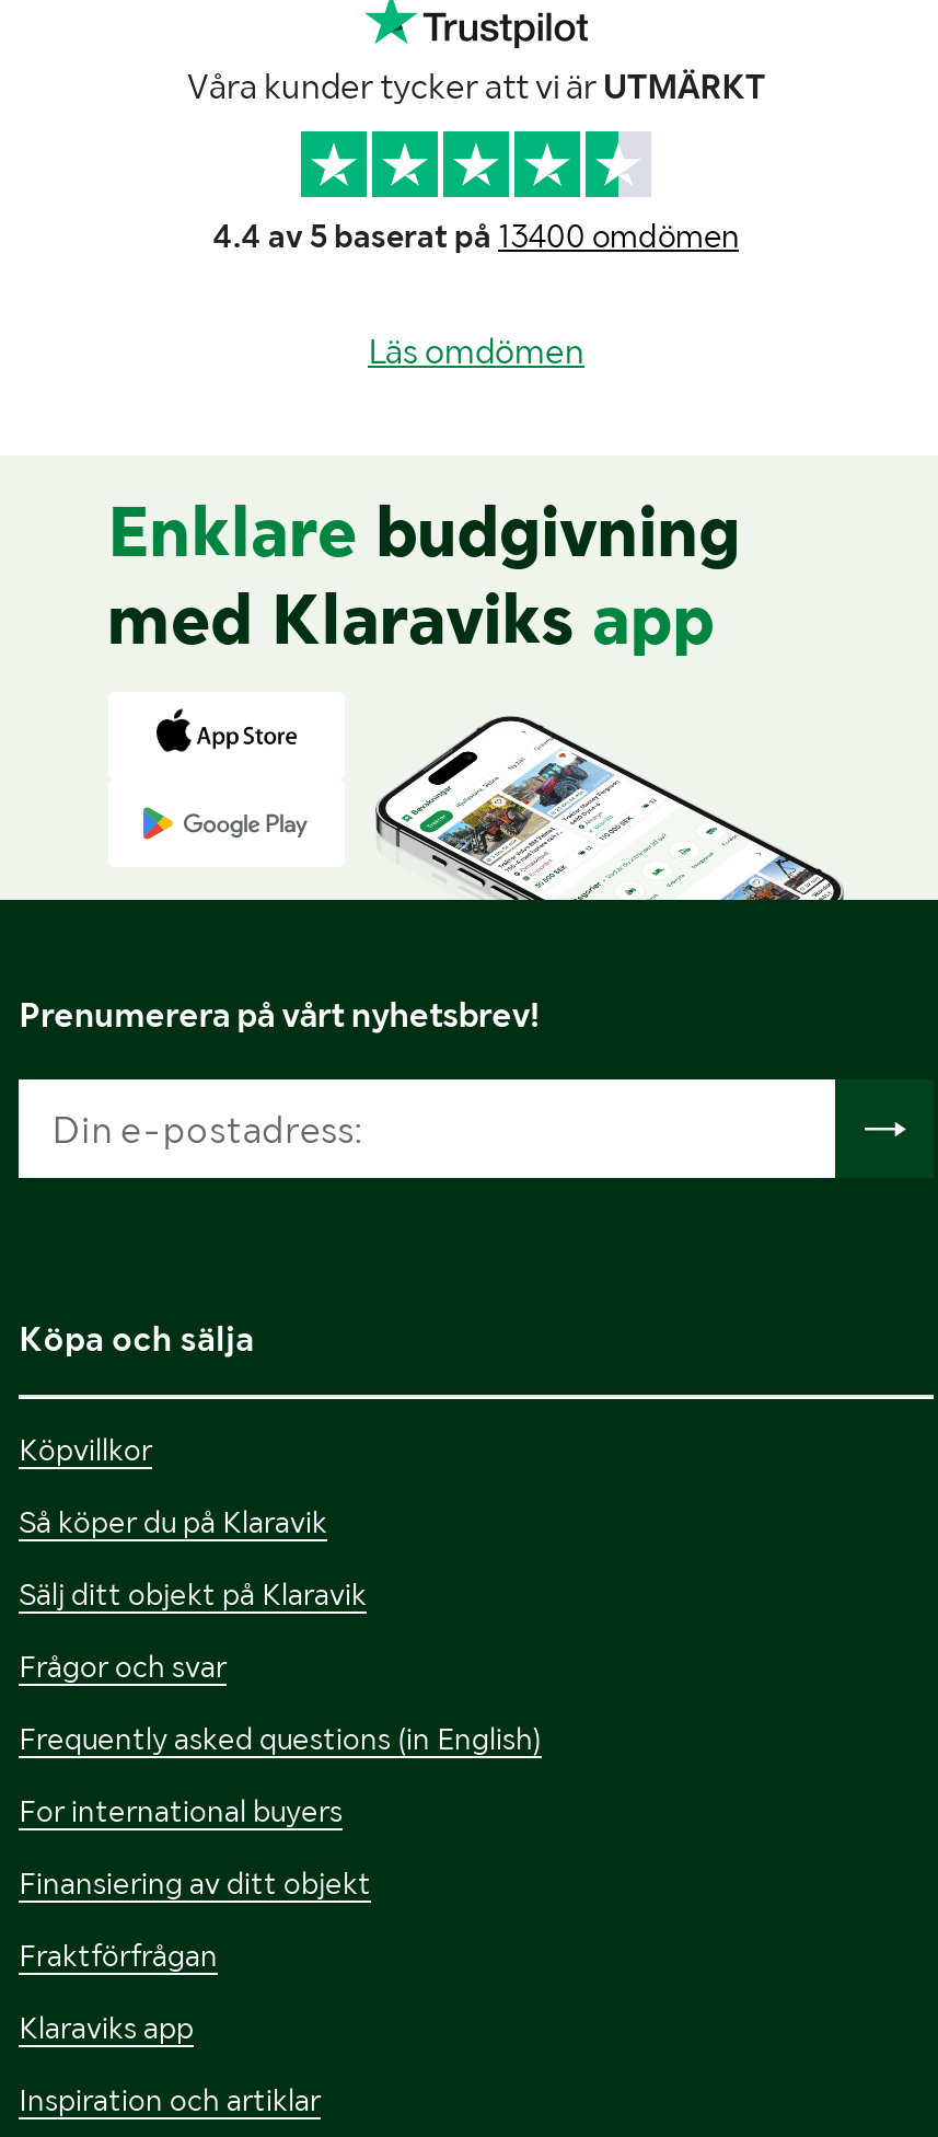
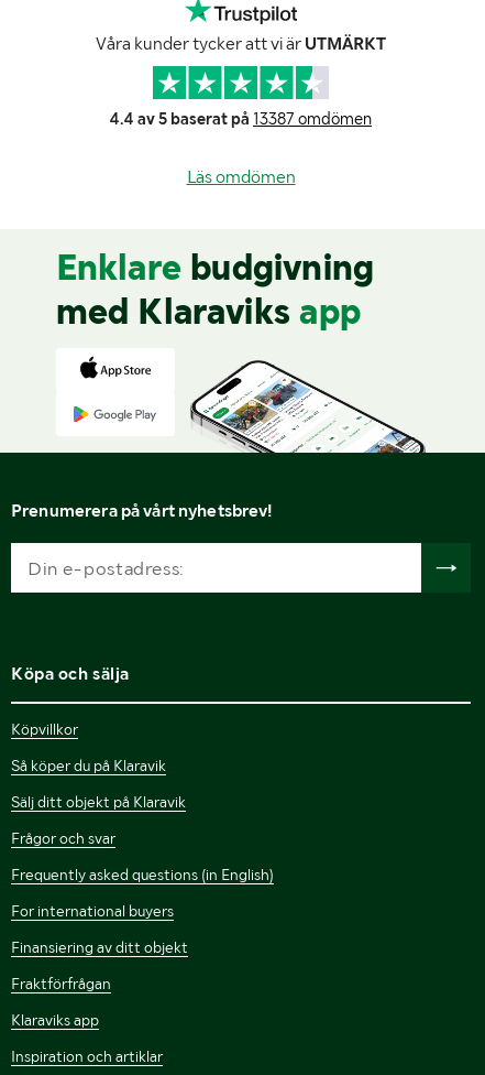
[213,217,739,257] 4.4 av 5 baserat på 13400 omdömen -> [110,109,372,129] 4.4 av 5 baserat på 13387 omdömen

